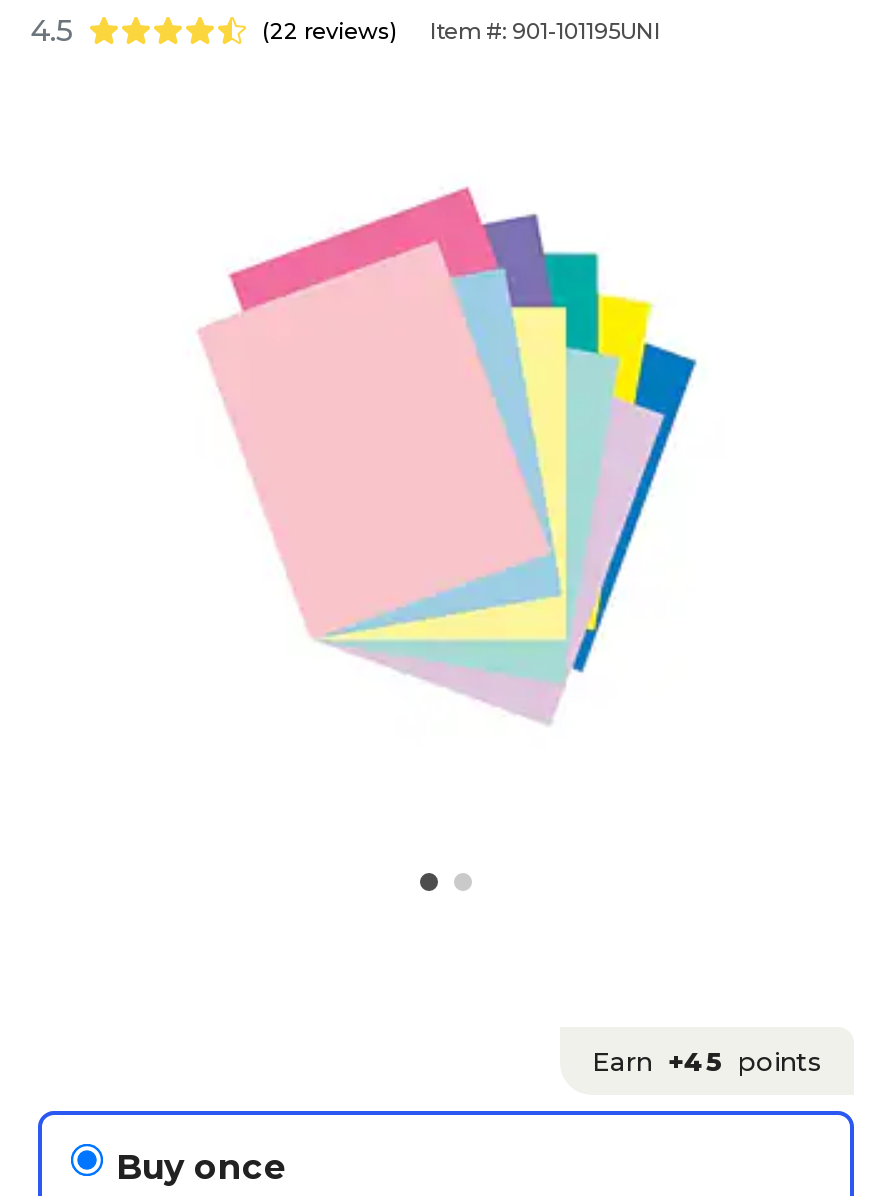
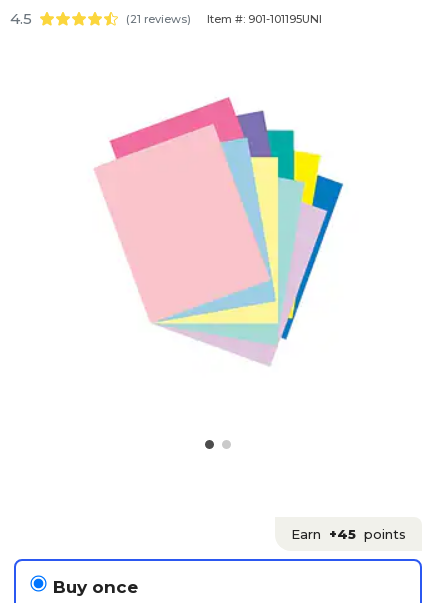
[262,16,398,44] (22 reviews) -> [126,11,191,25] (21 reviews)

